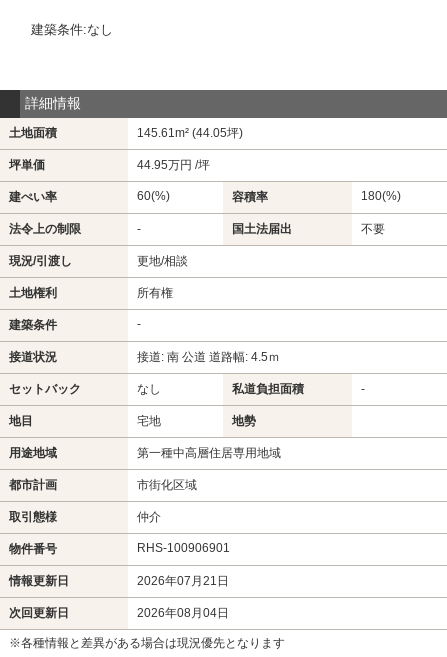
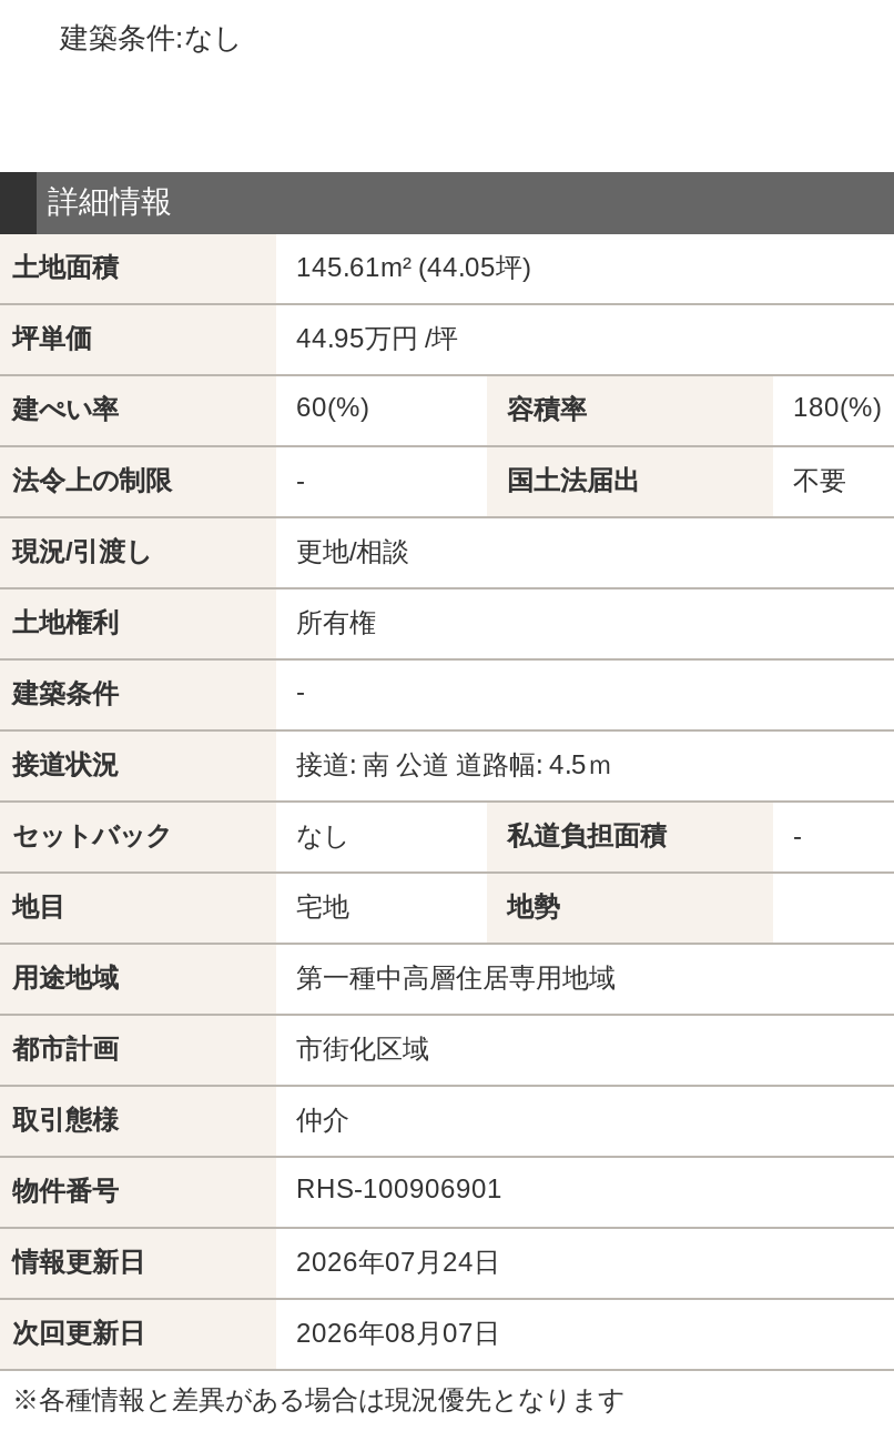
[137,574,229,588] 2026年07月21日 -> [296,1246,500,1277] 2026年07月24日
[137,606,229,620] 2026年08月04日 -> [296,1317,500,1348] 2026年08月07日

